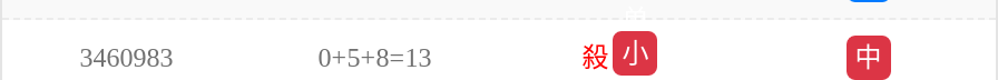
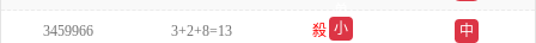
[80,42,432,73] 3460983 | 0+5+8=13 -> [43,23,232,39] 3459966 | 3+2+8=13

